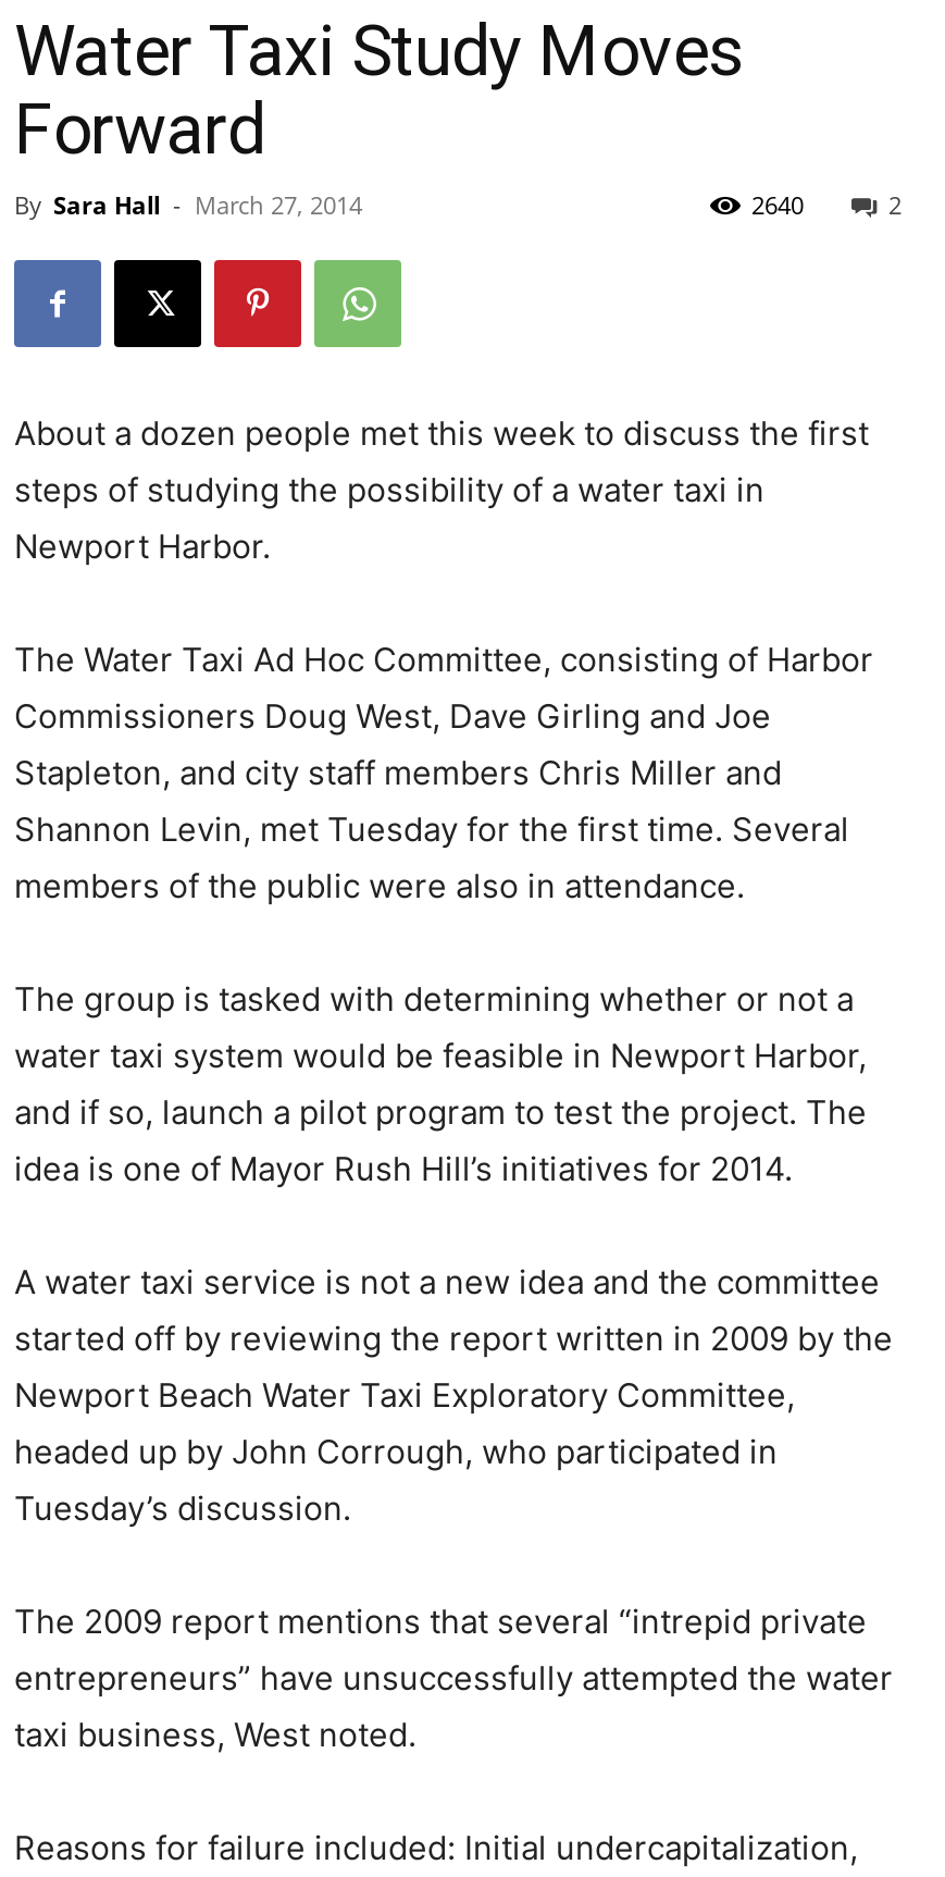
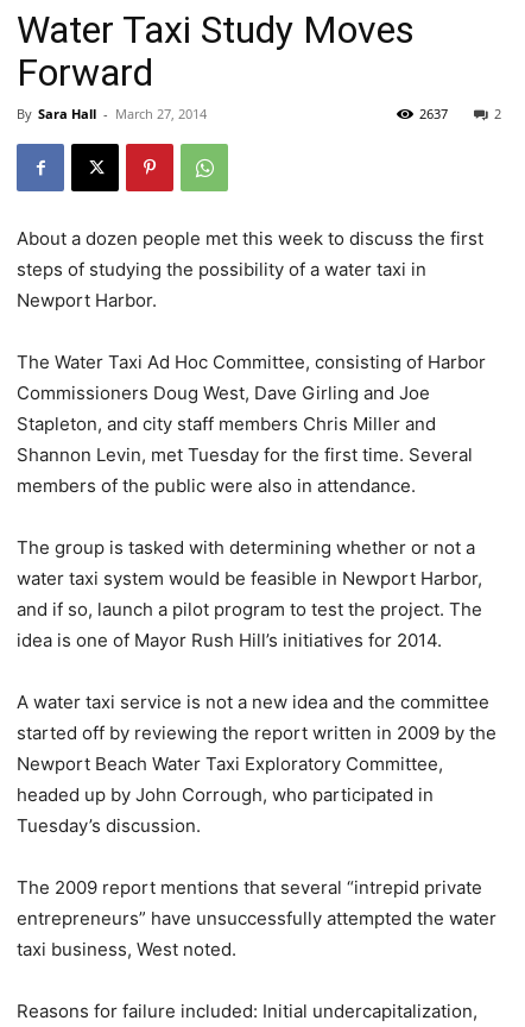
[751,188,804,221] 2640 -> [419,105,448,122] 2637

